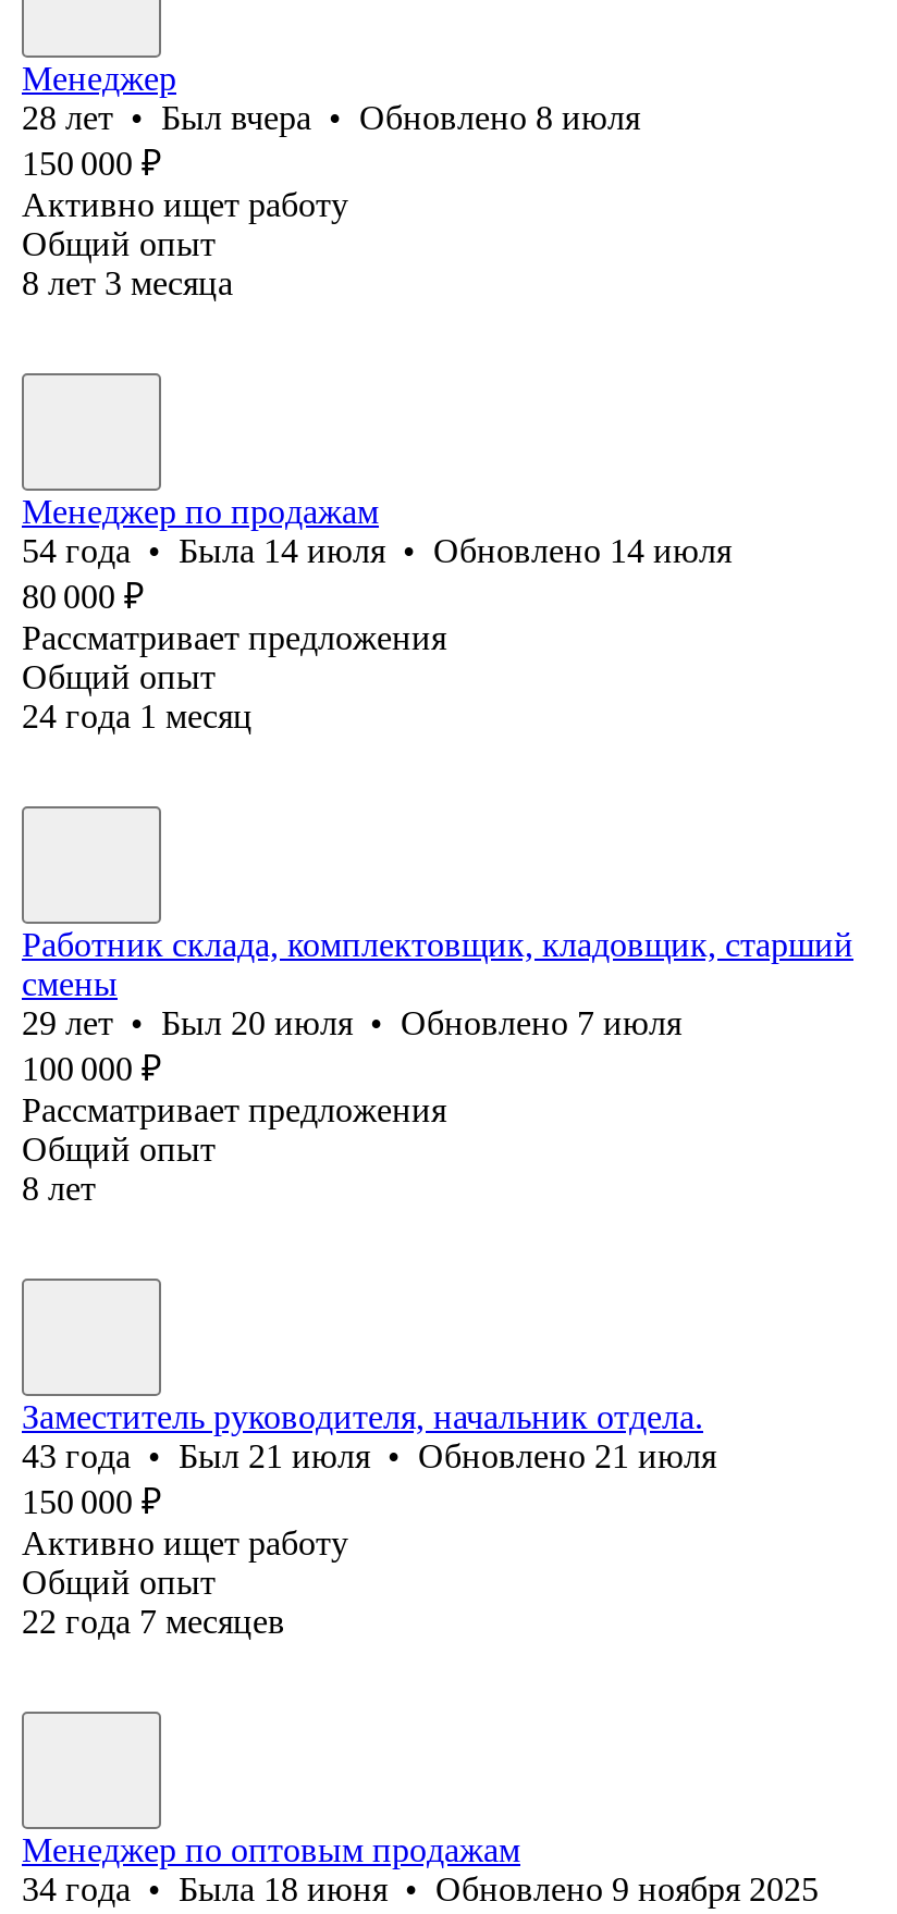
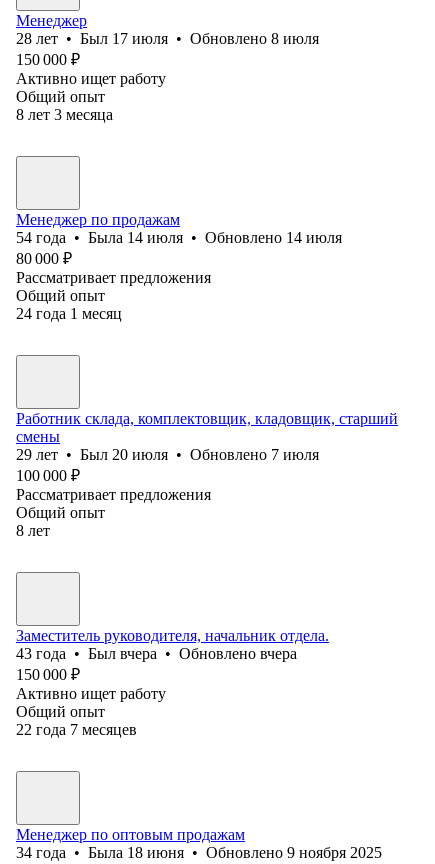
[22,99,640,136] 28 лет • Был вчера • Обновлено 8 июля -> [16,30,319,47] 28 лет • Был 17 июля • Обновлено 8 июля
[22,1437,716,1474] 43 года • Был 21 июля • Обновлено 21 июля -> [16,645,297,662] 43 года • Был вчера • Обновлено вчера

